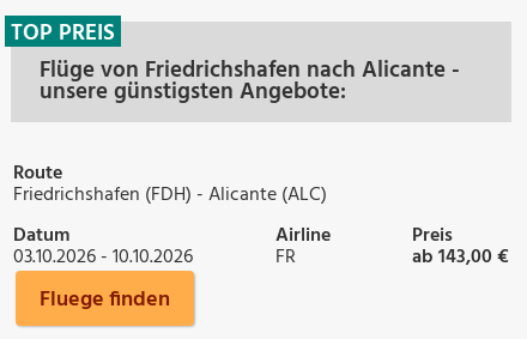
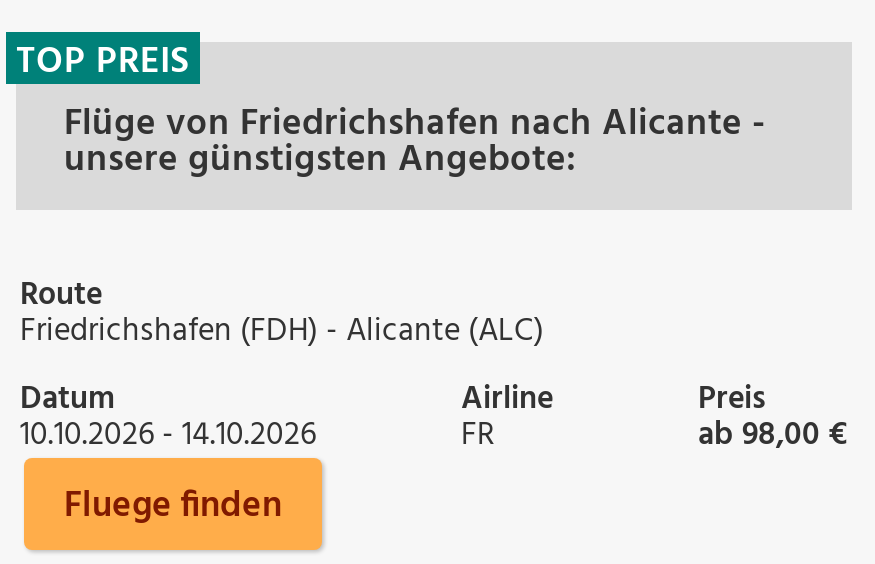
[13,242,193,273] 03.10.2026 - 10.10.2026 -> [20,410,316,462] 10.10.2026 - 14.10.2026
[412,242,509,273] ab 143,00 € -> [698,410,848,462] ab 98,00 €

